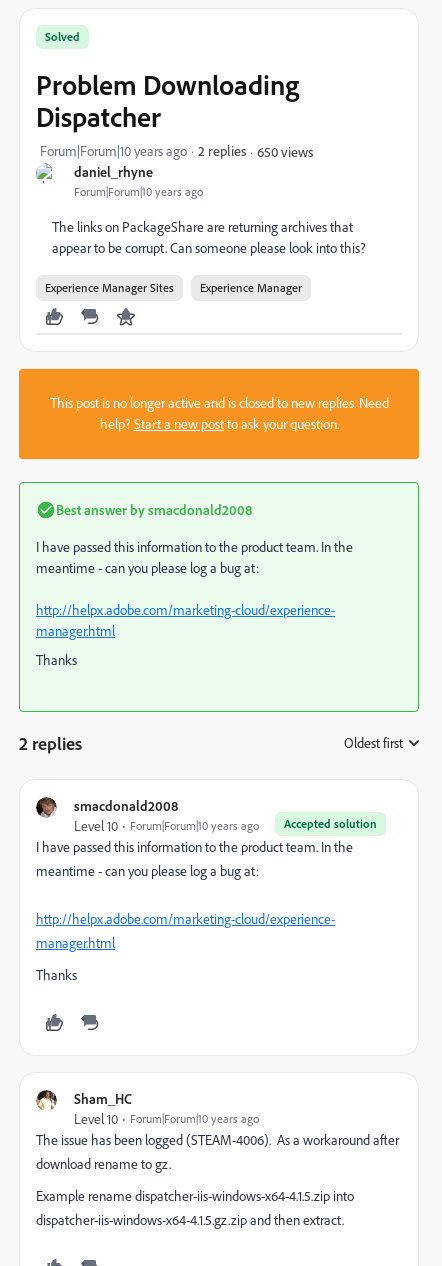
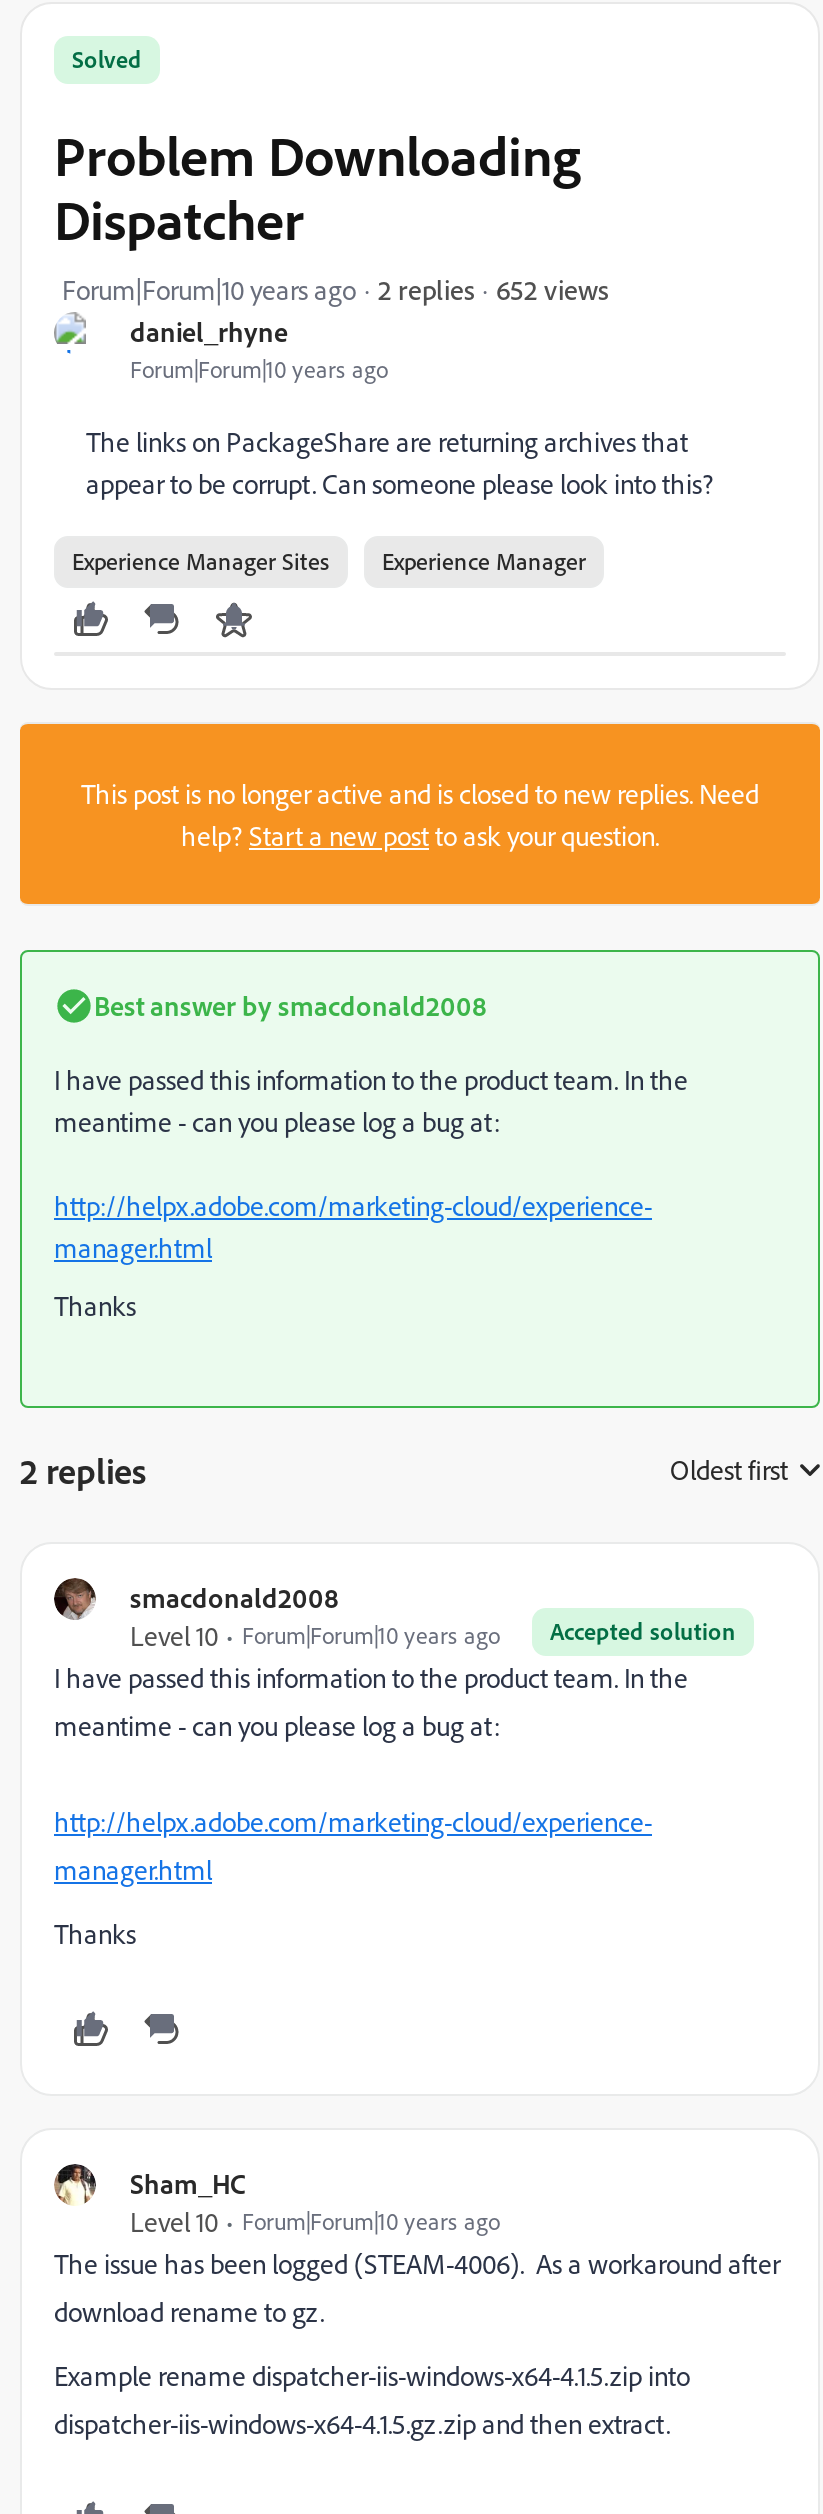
[257,142,313,159] 650 views -> [496,271,608,305] 652 views

